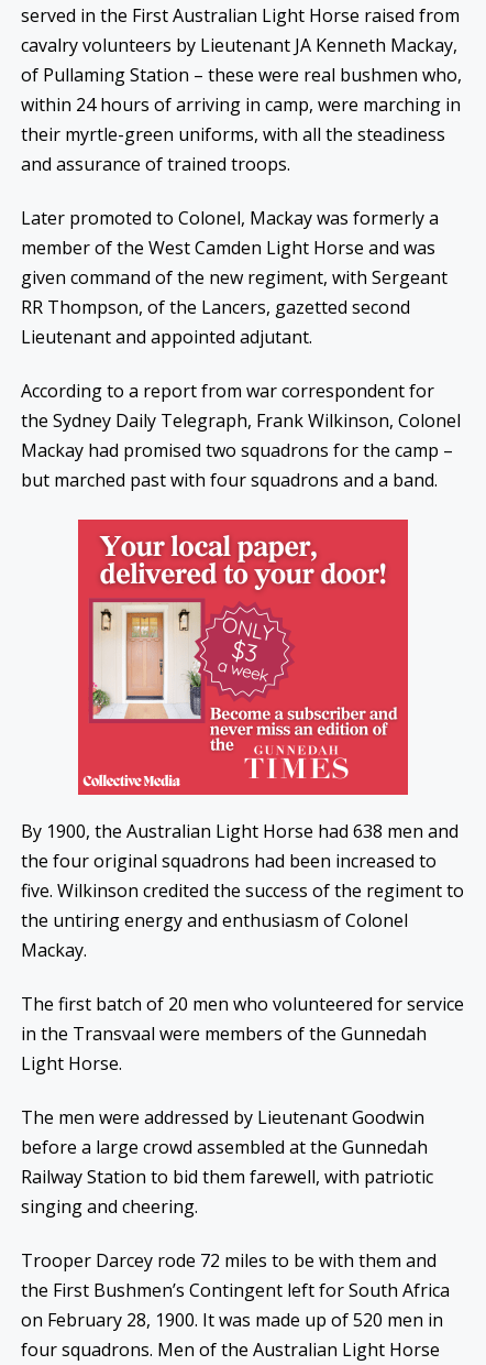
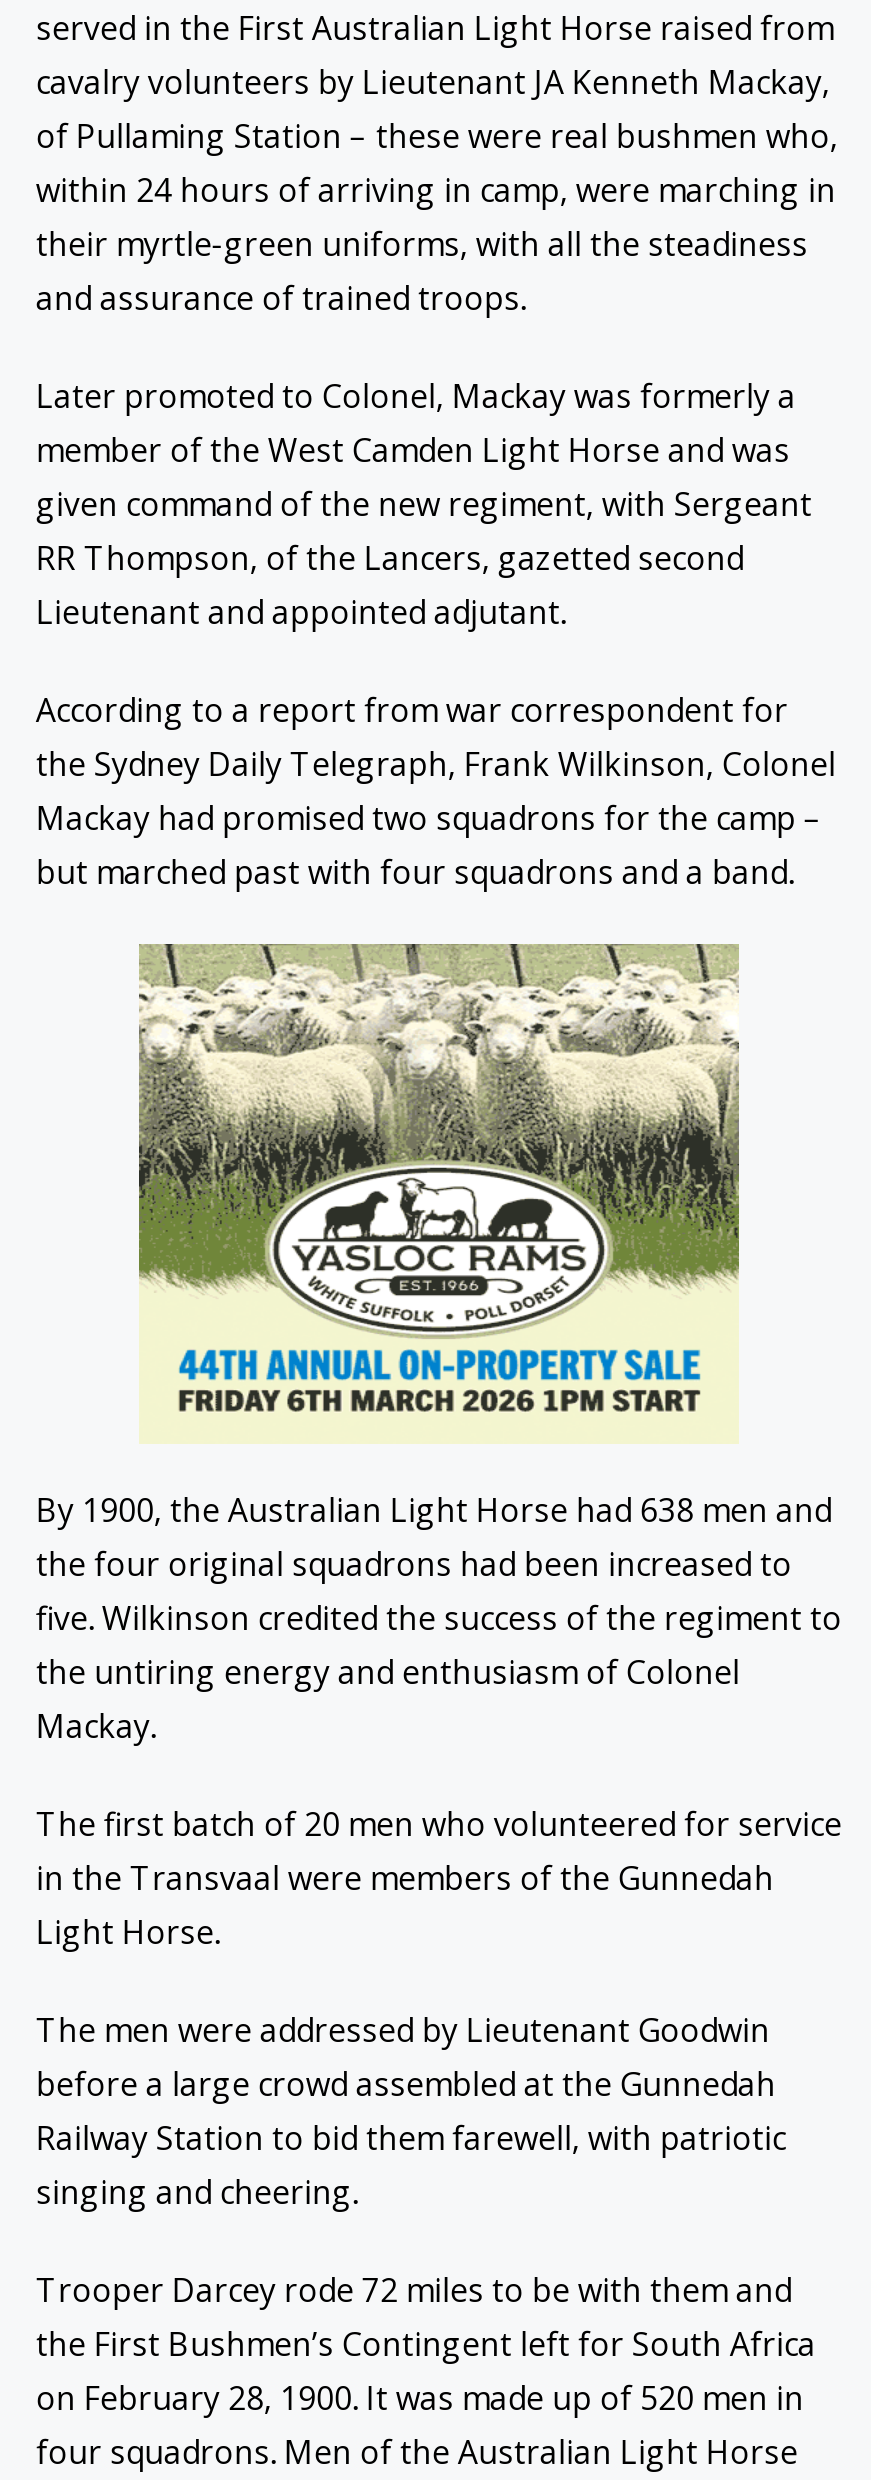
[77,518,409,796] [image] -> [137,942,741,1444] [image]

